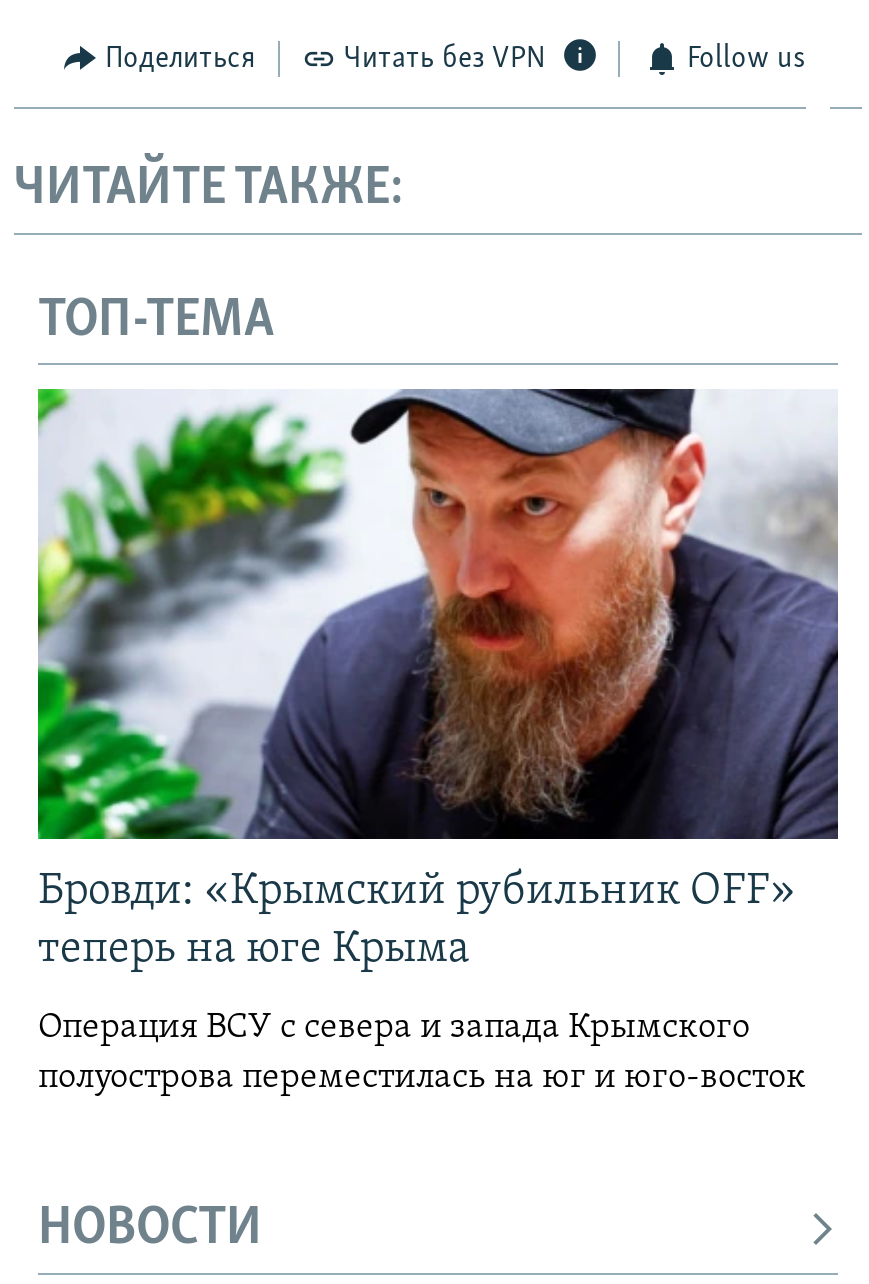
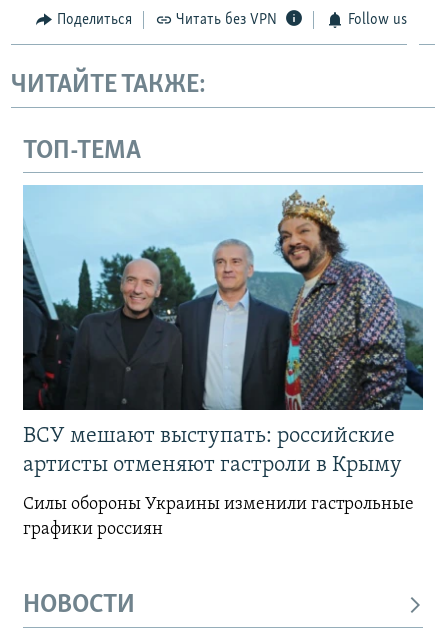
[36,387,840,974] [image] | Бровди: «Крымский рубильник OFF» | теперь на юге Крыма -> [22,185,424,477] [image] | ВСУ мешают выступать: российские | артисты отменяют гастроли в Крыму
[38,1010,806,1098] Операция ВСУ с севера и запада Крымского | полуострова переместилась на юг и юго-восток -> [23,495,414,539] Силы обороны Украины изменили гастрольные | графики россиян

